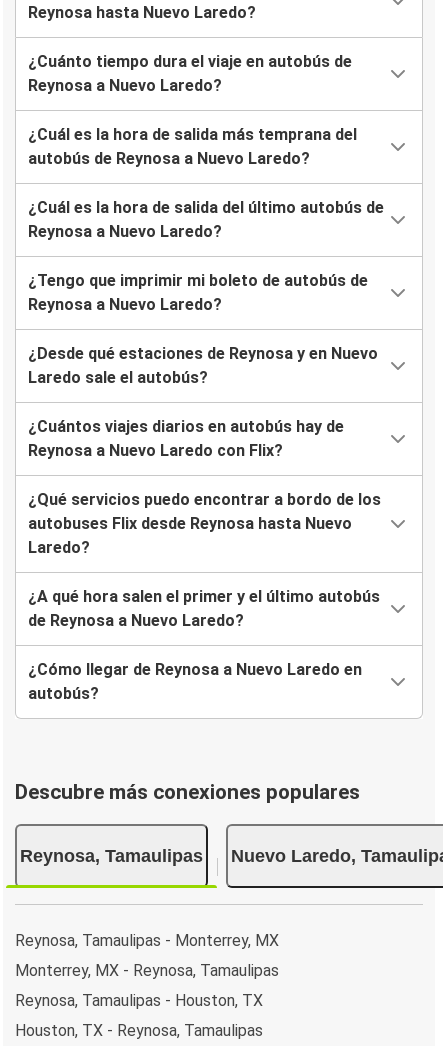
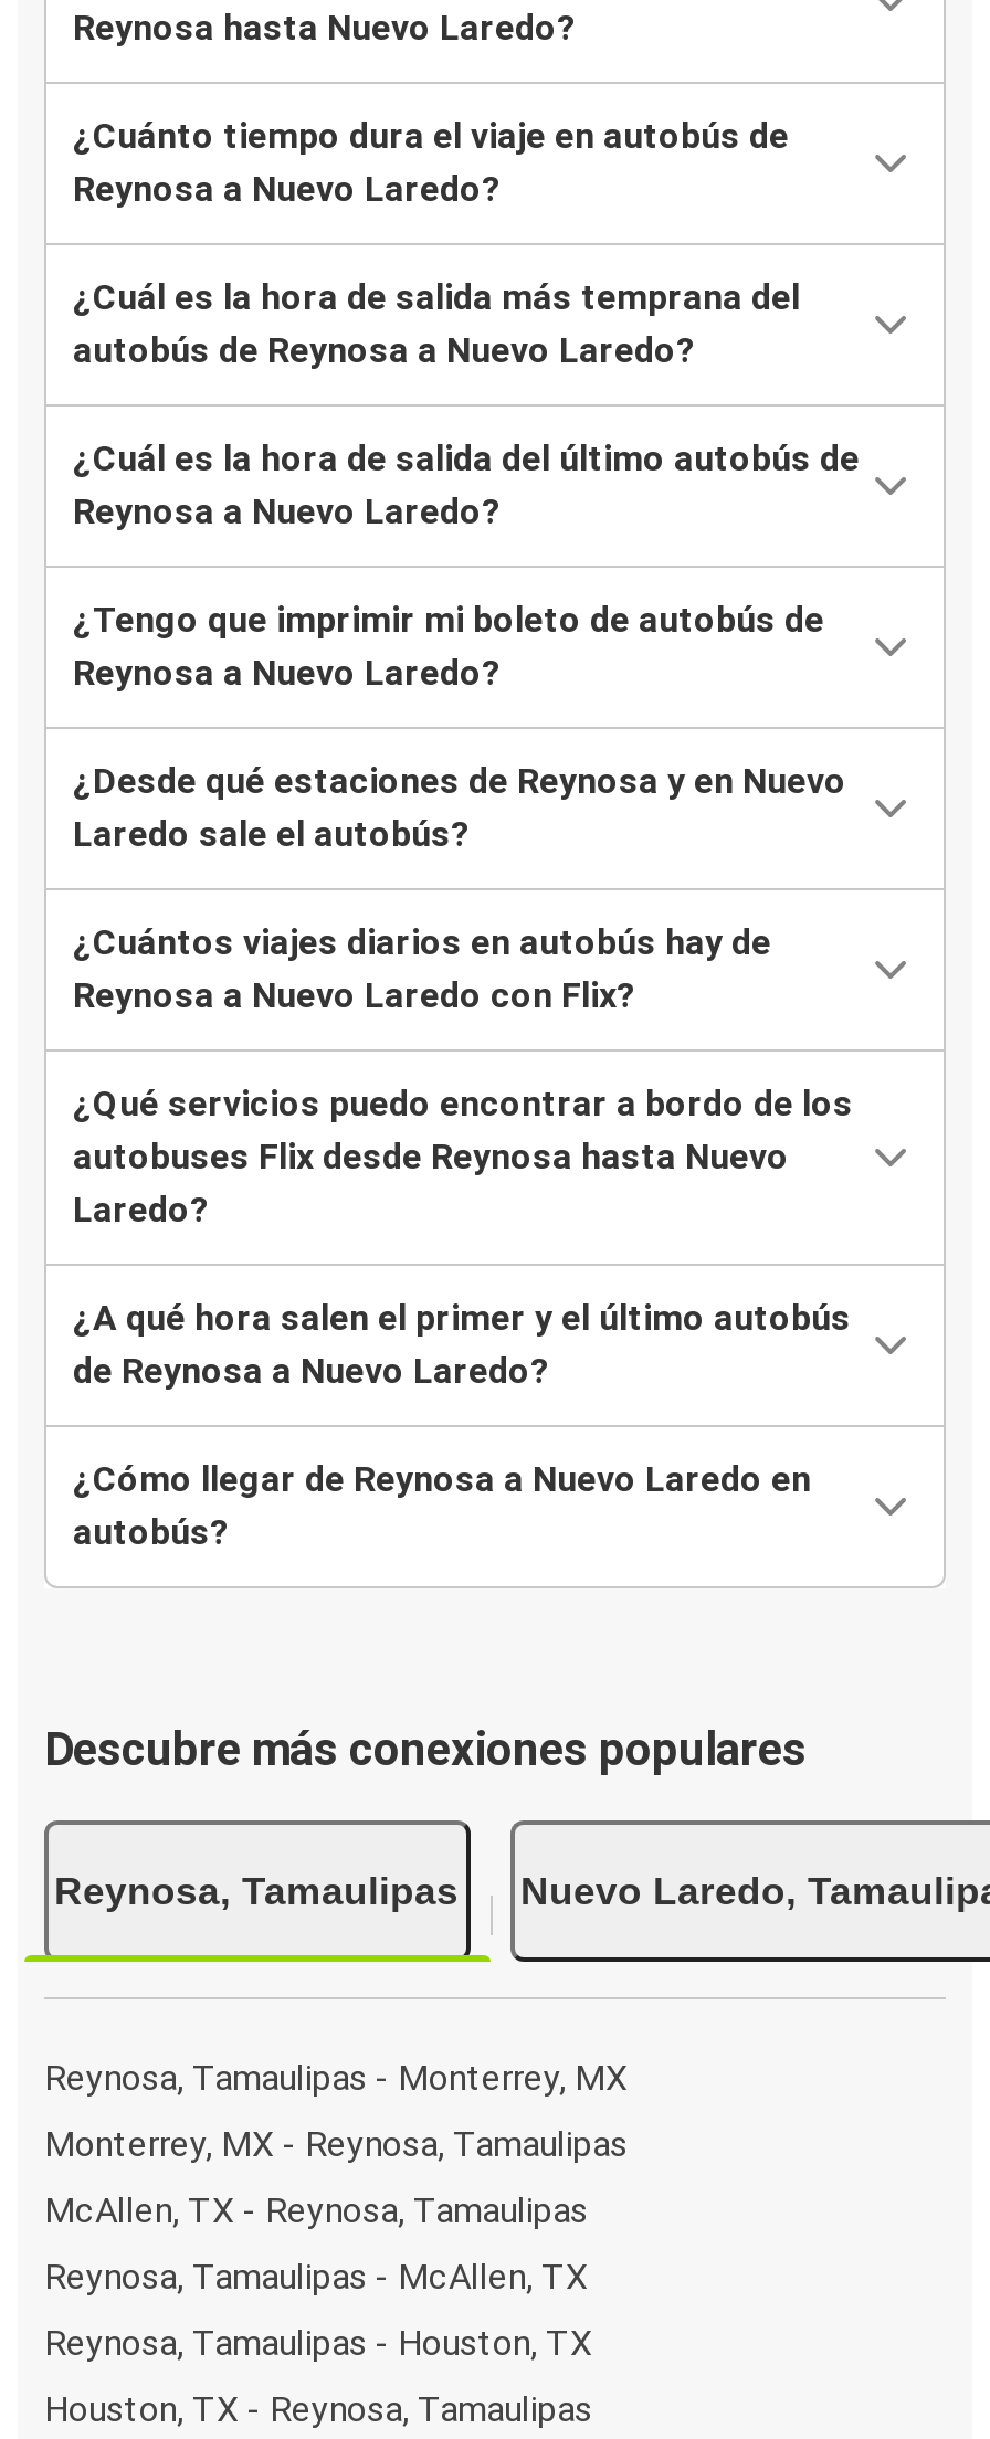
none -> [44,2188,588,2297] McAllen, TX - Reynosa, Tamaulipas | Reynosa, Tamaulipas - McAllen, TX

